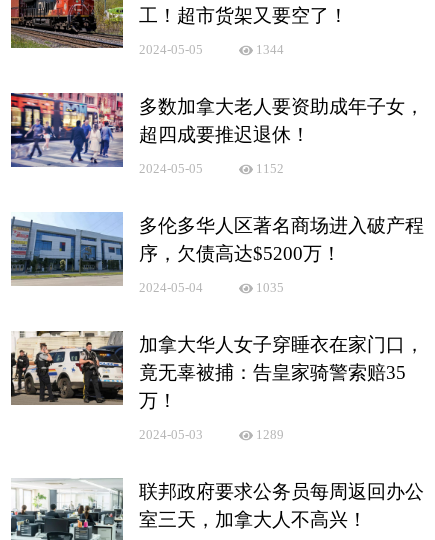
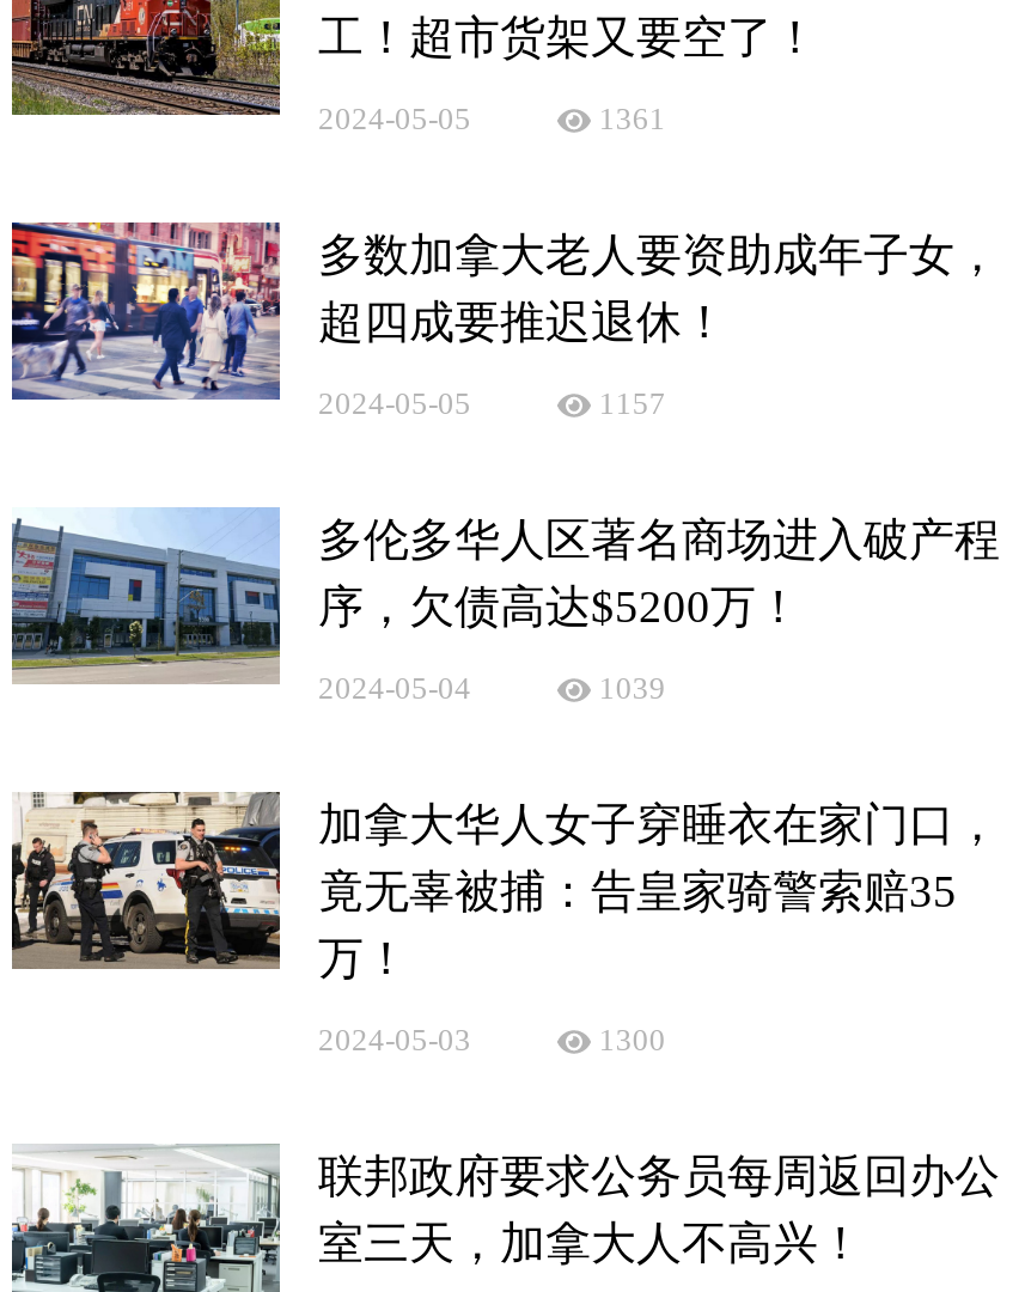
[253,43,284,57] 1344 -> [592,102,666,136] 1361
[253,162,284,176] 1152 -> [592,387,666,421] 1157
[253,281,284,295] 1035 -> [592,672,666,705] 1039
[253,428,284,442] 1289 -> [592,1024,666,1057] 1300

